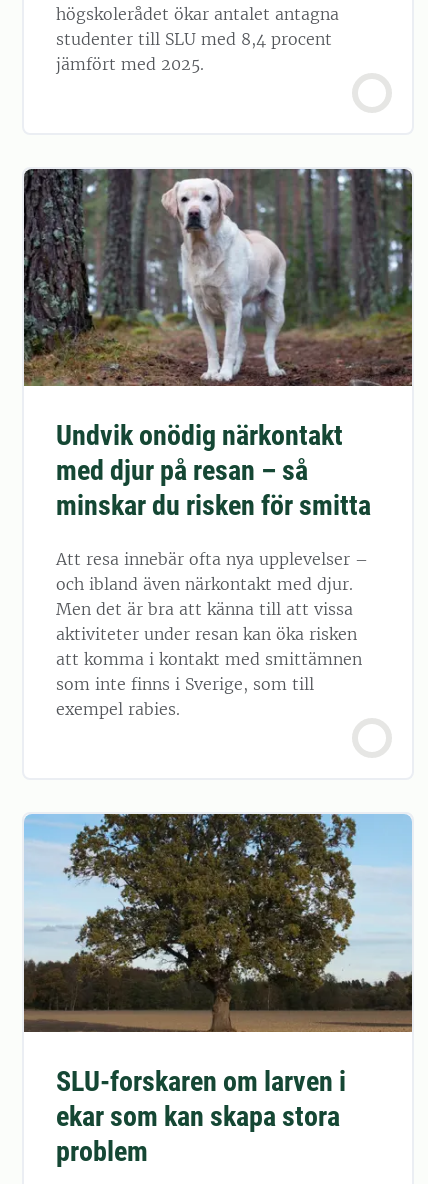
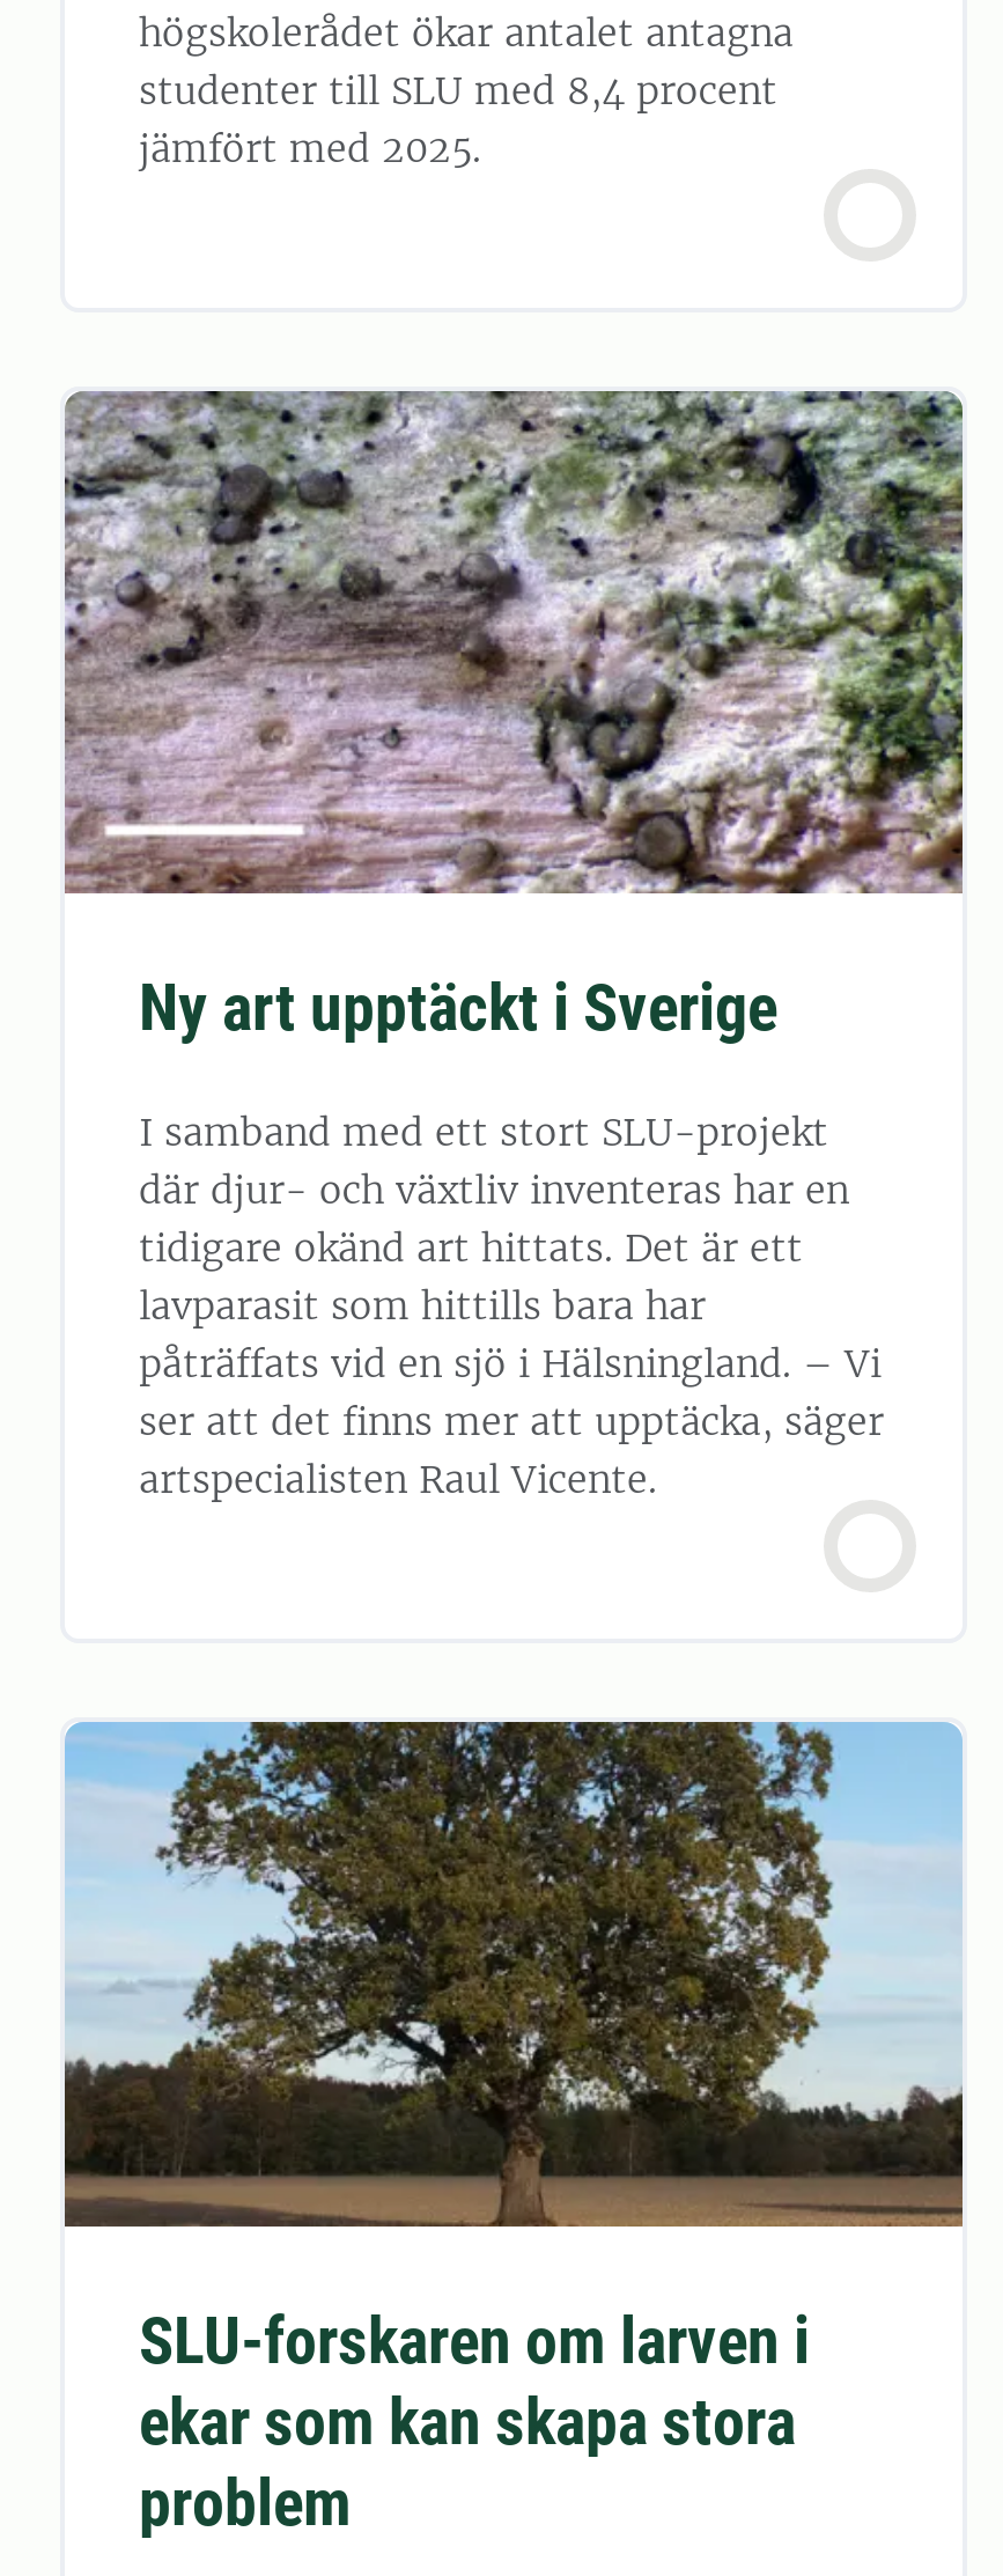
[24,169,412,522] [image] | Undvik onödig närkontakt | med djur på resan – så | minskar du risken för smitta -> [65,391,963,1047] [image] | Ny art upptäckt i Sverige
[56,549,368,719] Att resa innebär ofta nya upplevelser – | och ibland även närkontakt med djur. | Men det är bra att känna till att vissa | aktiviteter under resan kan öka risken | att komma i kontakt med smittämnen | som inte finns i Sverige, som till | exempel rabies. -> [139,1109,884,1503] I samband med ett stort SLU-projekt | där djur- och växtliv inventeras har en | tidigare okänd art hittats. Det är ett | lavparasit som hittills bara har | påträffats vid en sjö i Hälsningland. – Vi | ser att det finns mer att upptäcka, säger | artspecialisten Raul Vicente.

